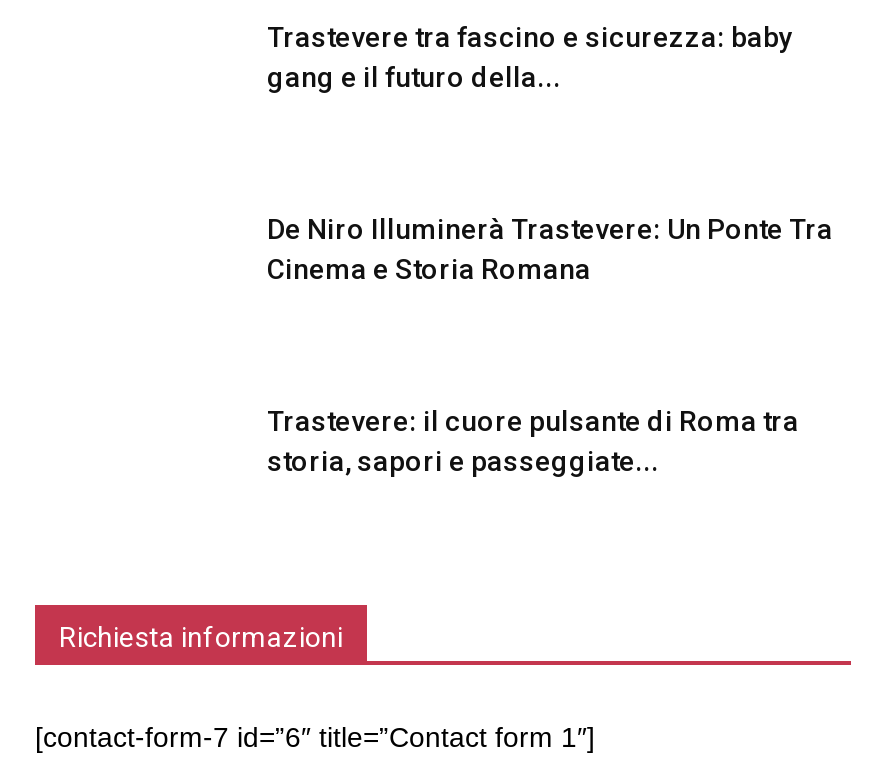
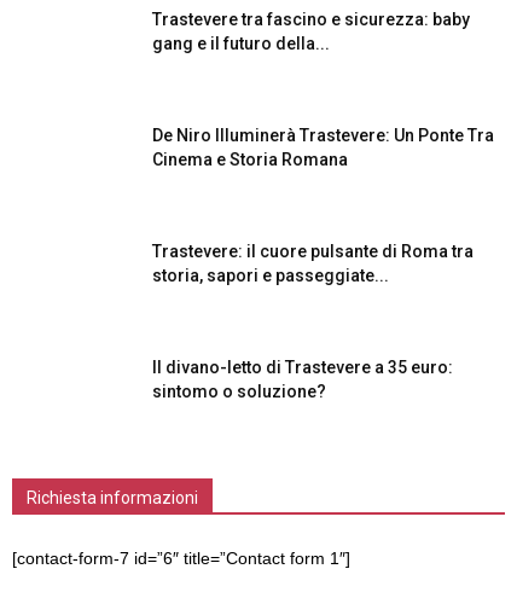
none -> [152,358,453,402] Il divano-letto di Trastevere a 35 euro: | sintomo o soluzione?

